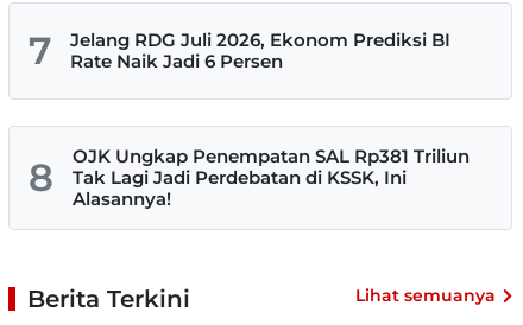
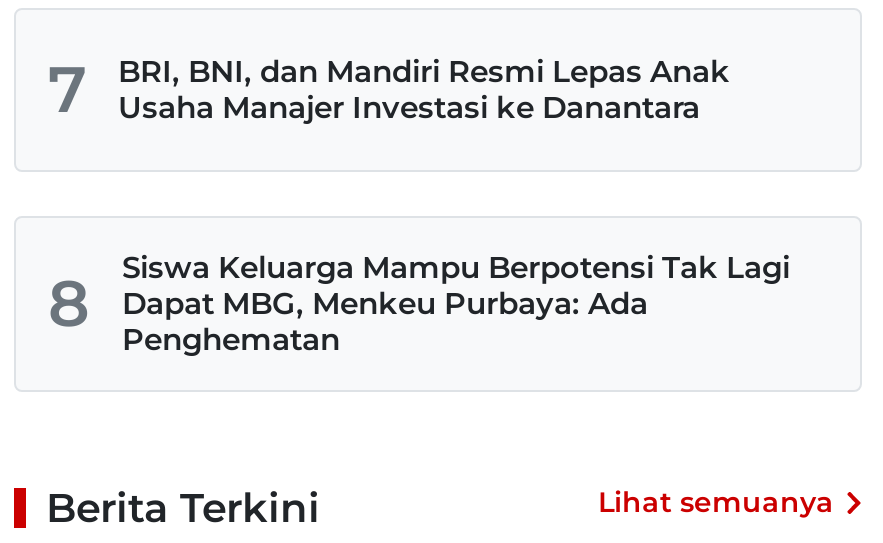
[70,28,450,72] Jelang RDG Juli 2026, Ekonom Prediksi BI | Rate Naik Jadi 6 Persen -> [118,52,730,126] BRI, BNI, dan Mandiri Resmi Lepas Anak | Usaha Manajer Investasi ke Danantara
[73,145,470,210] OJK Ungkap Penempatan SAL Rp381 Triliun | Tak Lagi Jadi Perdebatan di KSSK, Ini | Alasannya! -> [122,248,790,358] Siswa Keluarga Mampu Berpotensi Tak Lagi | Dapat MBG, Menkeu Purbaya: Ada | Penghematan

